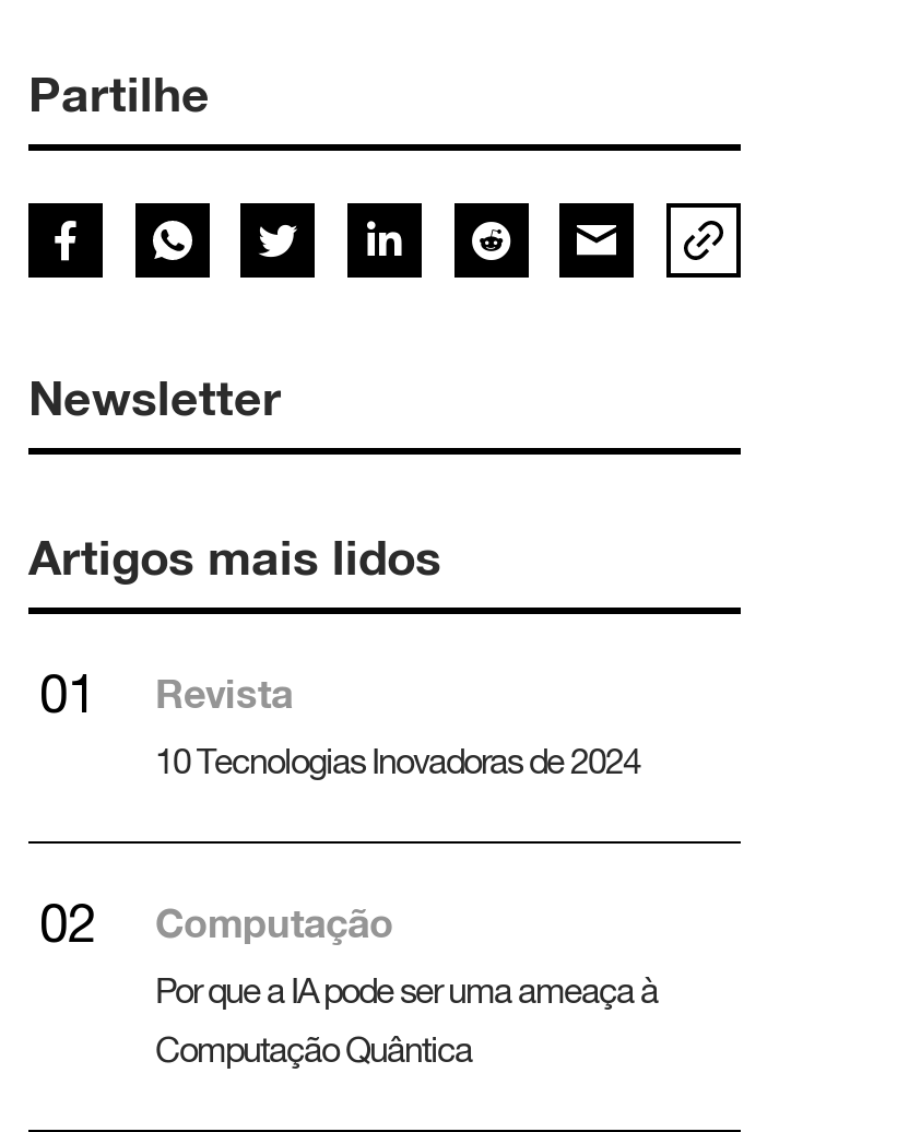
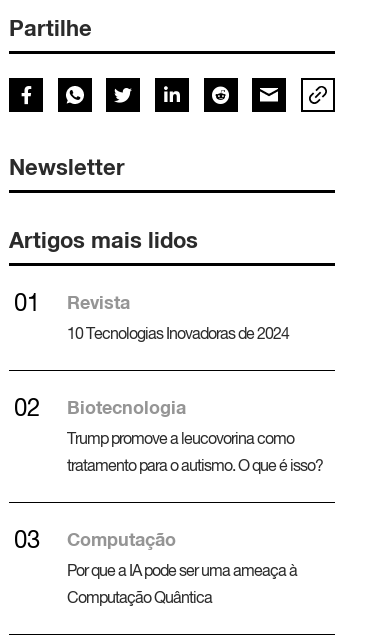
none -> [67,396,323,474] Biotecnologia | Trump promove a leucovorina como | tratamento para o autismo. O que é isso?

